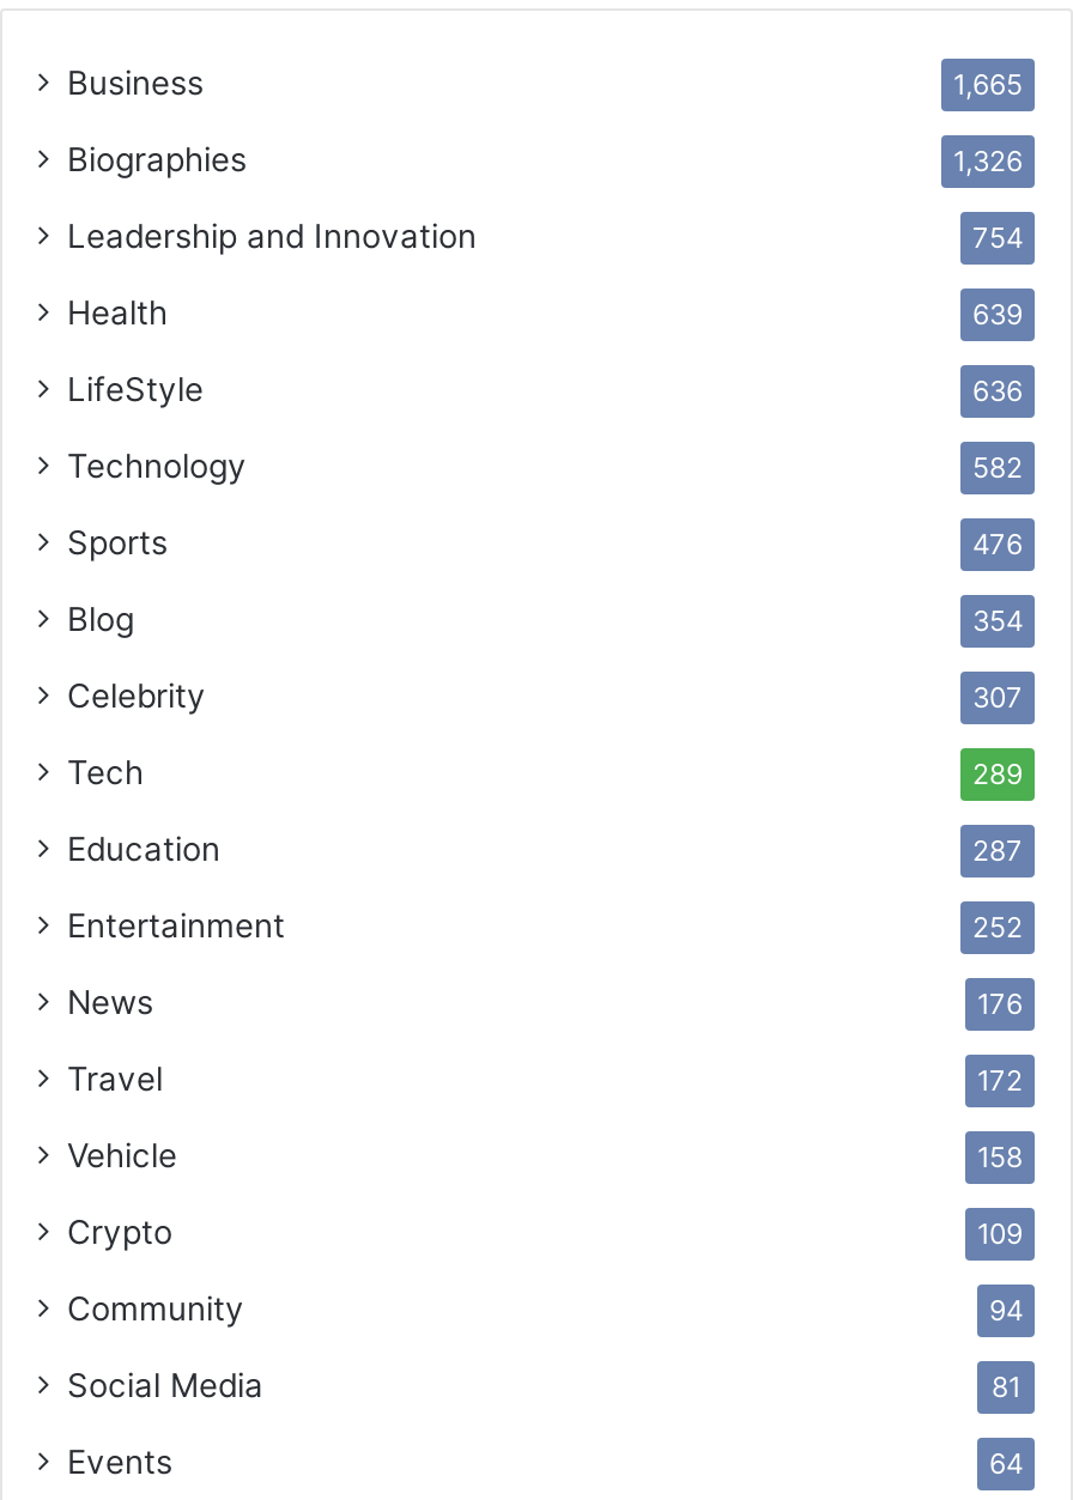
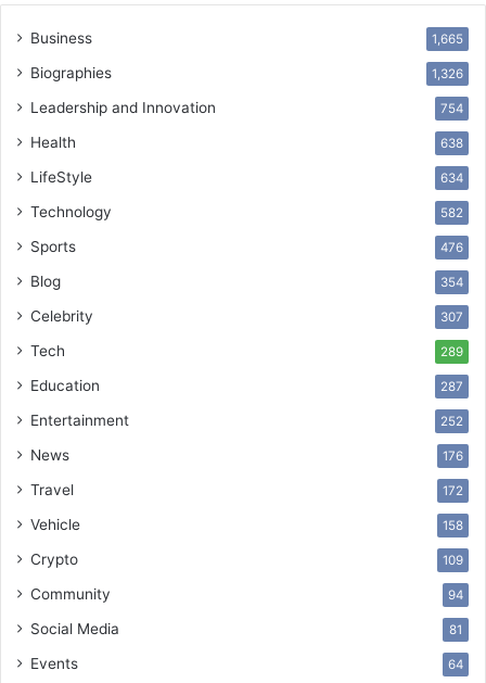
[972,298,1023,332] 639 -> [440,136,463,151] 638
[972,375,1023,408] 636 -> [440,170,463,186] 634

